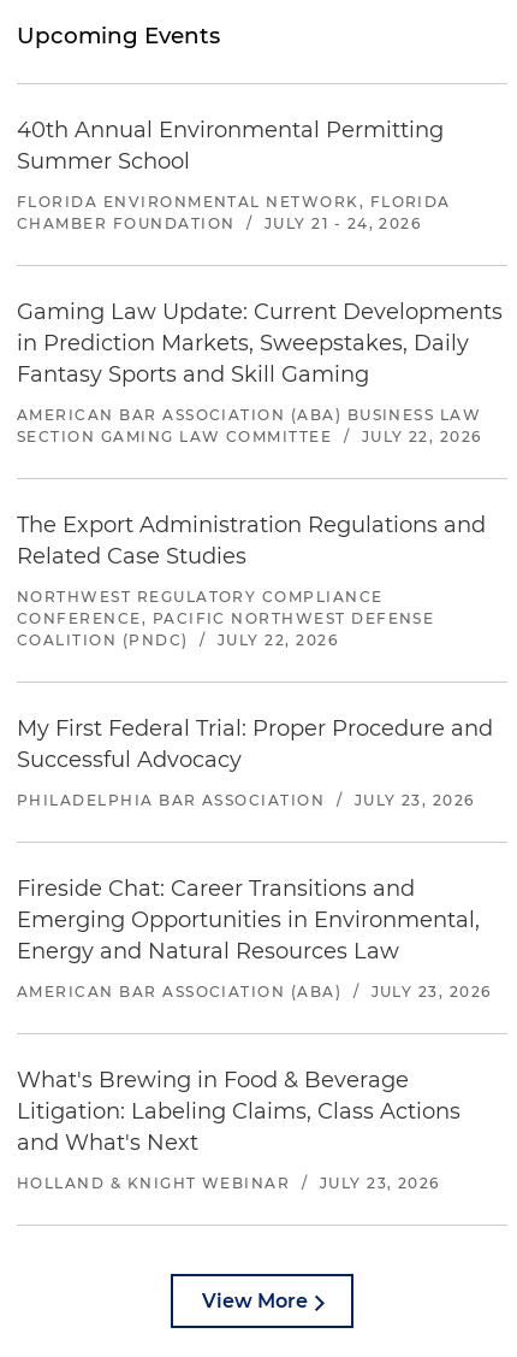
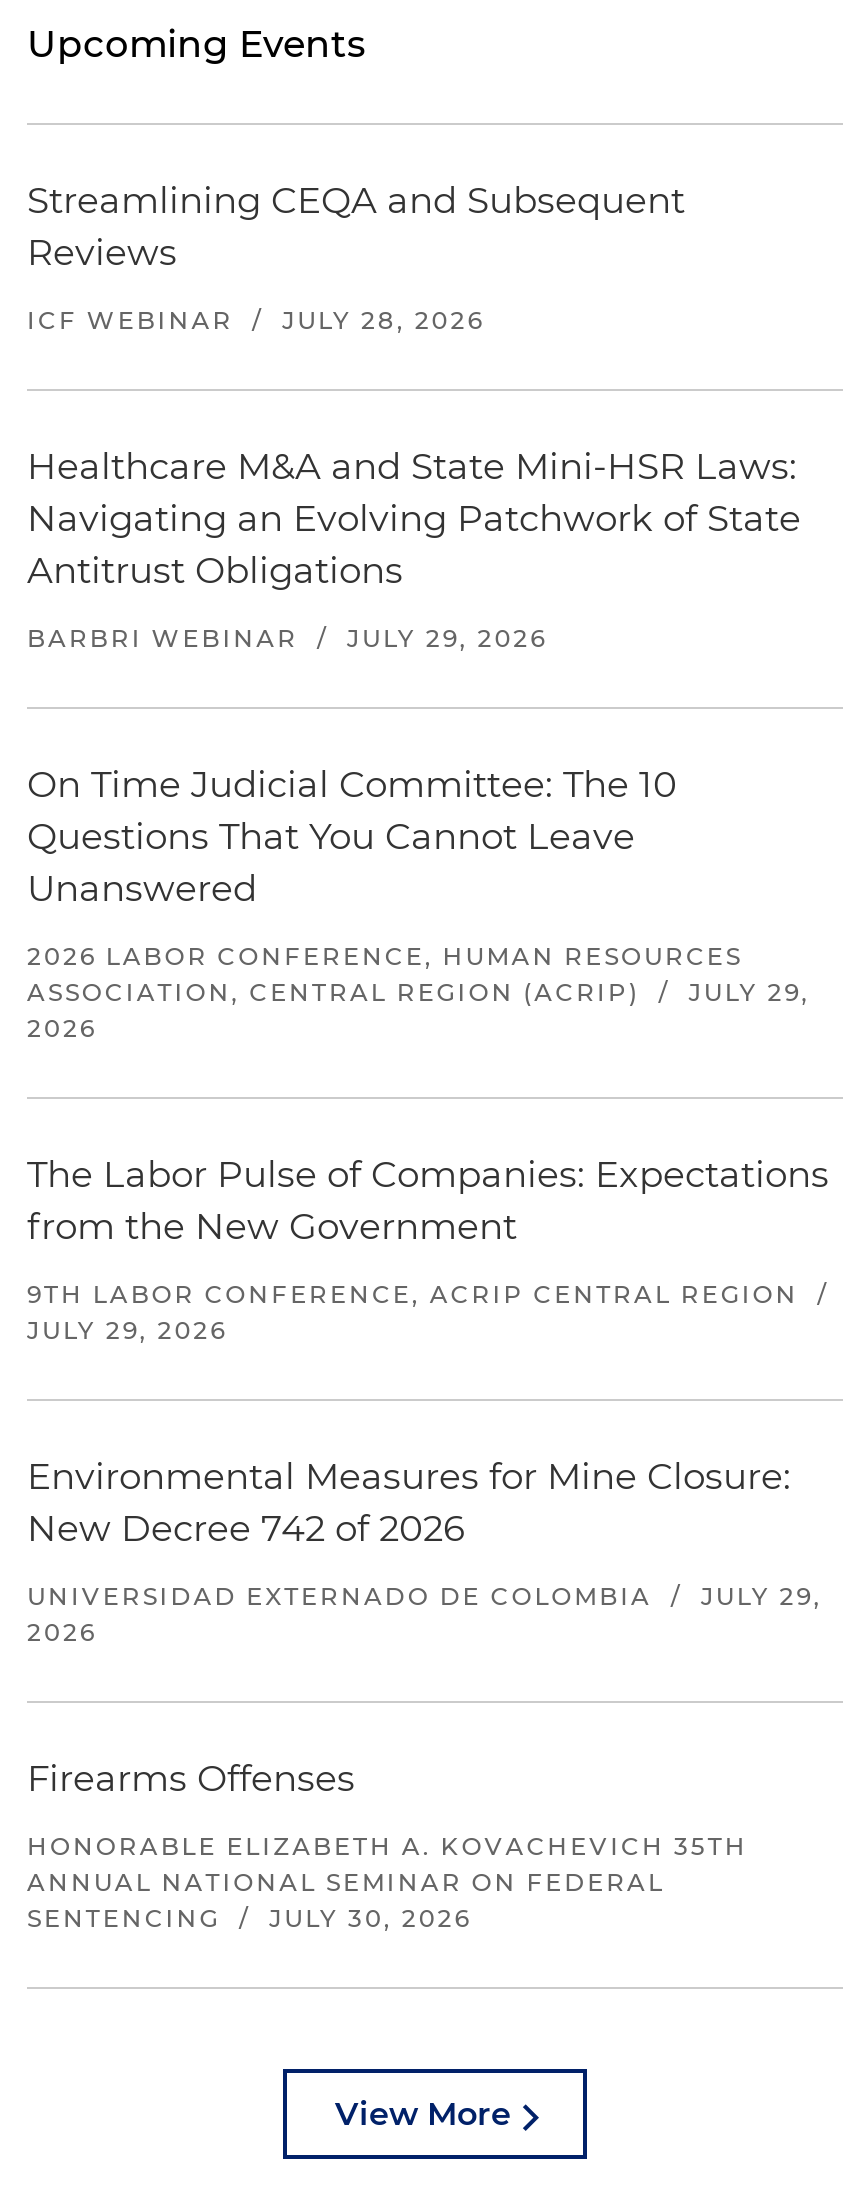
[17,117,444,175] 40th Annual Environmental Permitting | Summer School -> [27,179,685,275] Streamlining CEQA and Subsequent | Reviews
[17,193,451,232] FLORIDA ENVIRONMENTAL NETWORK, FLORIDA | CHAMBER FOUNDATION / JULY 21 - 24, 2026 -> [27,305,484,335] ICF WEBINAR / JULY 28, 2026
[17,299,503,388] Gaming Law Update: Current Developments | in Prediction Markets, Sweepstakes, Daily | Fantasy Sports and Skill Gaming -> [27,445,801,593] Healthcare M&A and State Mini-HSR Laws: | Navigating an Evolving Patchwork of State | Antitrust Obligations
[17,406,482,446] AMERICAN BAR ASSOCIATION (ABA) BUSINESS LAW | SECTION GAMING LAW COMMITTEE / JULY 22, 2026 -> [27,623,547,653] BARBRI WEBINAR / JULY 29, 2026
[17,512,486,570] The Export Administration Regulations and | Related Case Studies -> [27,763,677,911] On Time Judicial Committee: The 10 | Questions That You Cannot Leave | Unanswered
[17,588,435,649] NORTHWEST REGULATORY COMPLIANCE | CONFERENCE, PACIFIC NORTHWEST DEFENSE | COALITION (PNDC) / JULY 22, 2026 -> [27,941,810,1043] 2026 LABOR CONFERENCE, HUMAN RESOURCES | ASSOCIATION, CENTRAL REGION (ACRIP) / JULY 29, | 2026
[17,715,493,773] My First Federal Trial: Proper Procedure and | Successful Advocacy -> [27,1153,829,1249] The Labor Pulse of Companies: Expectations | from the New Government
[17,791,475,809] PHILADELPHIA BAR ASSOCIATION / JULY 23, 2026 -> [27,1279,828,1345] 9TH LABOR CONFERENCE, ACRIP CENTRAL REGION / | JULY 29, 2026
[17,875,480,964] Fireside Chat: Career Transitions and | Emerging Opportunities in Environmental, | Energy and Natural Resources Law -> [27,1455,791,1551] Environmental Measures for Mine Closure: | New Decree 742 of 2026
[17,983,491,1001] AMERICAN BAR ASSOCIATION (ABA) / JULY 23, 2026 -> [27,1581,822,1647] UNIVERSIDAD EXTERNADO DE COLOMBIA / JULY 29, | 2026
[17,1067,460,1156] What's Brewing in Food & Beverage | Litigation: Labeling Claims, Class Actions | and What's Next -> [27,1757,355,1801] Firearms Offenses
[17,1174,440,1192] HOLLAND & KNIGHT WEBINAR / JULY 23, 2026 -> [27,1831,748,1933] HONORABLE ELIZABETH A. KOVACHEVICH 35TH | ANNUAL NATIONAL SEMINAR ON FEDERAL | SENTENCING / JULY 30, 2026

